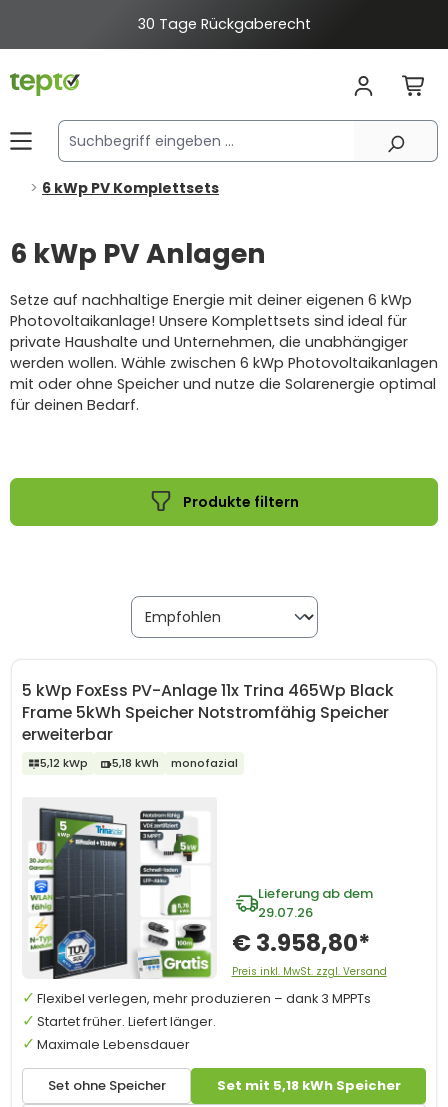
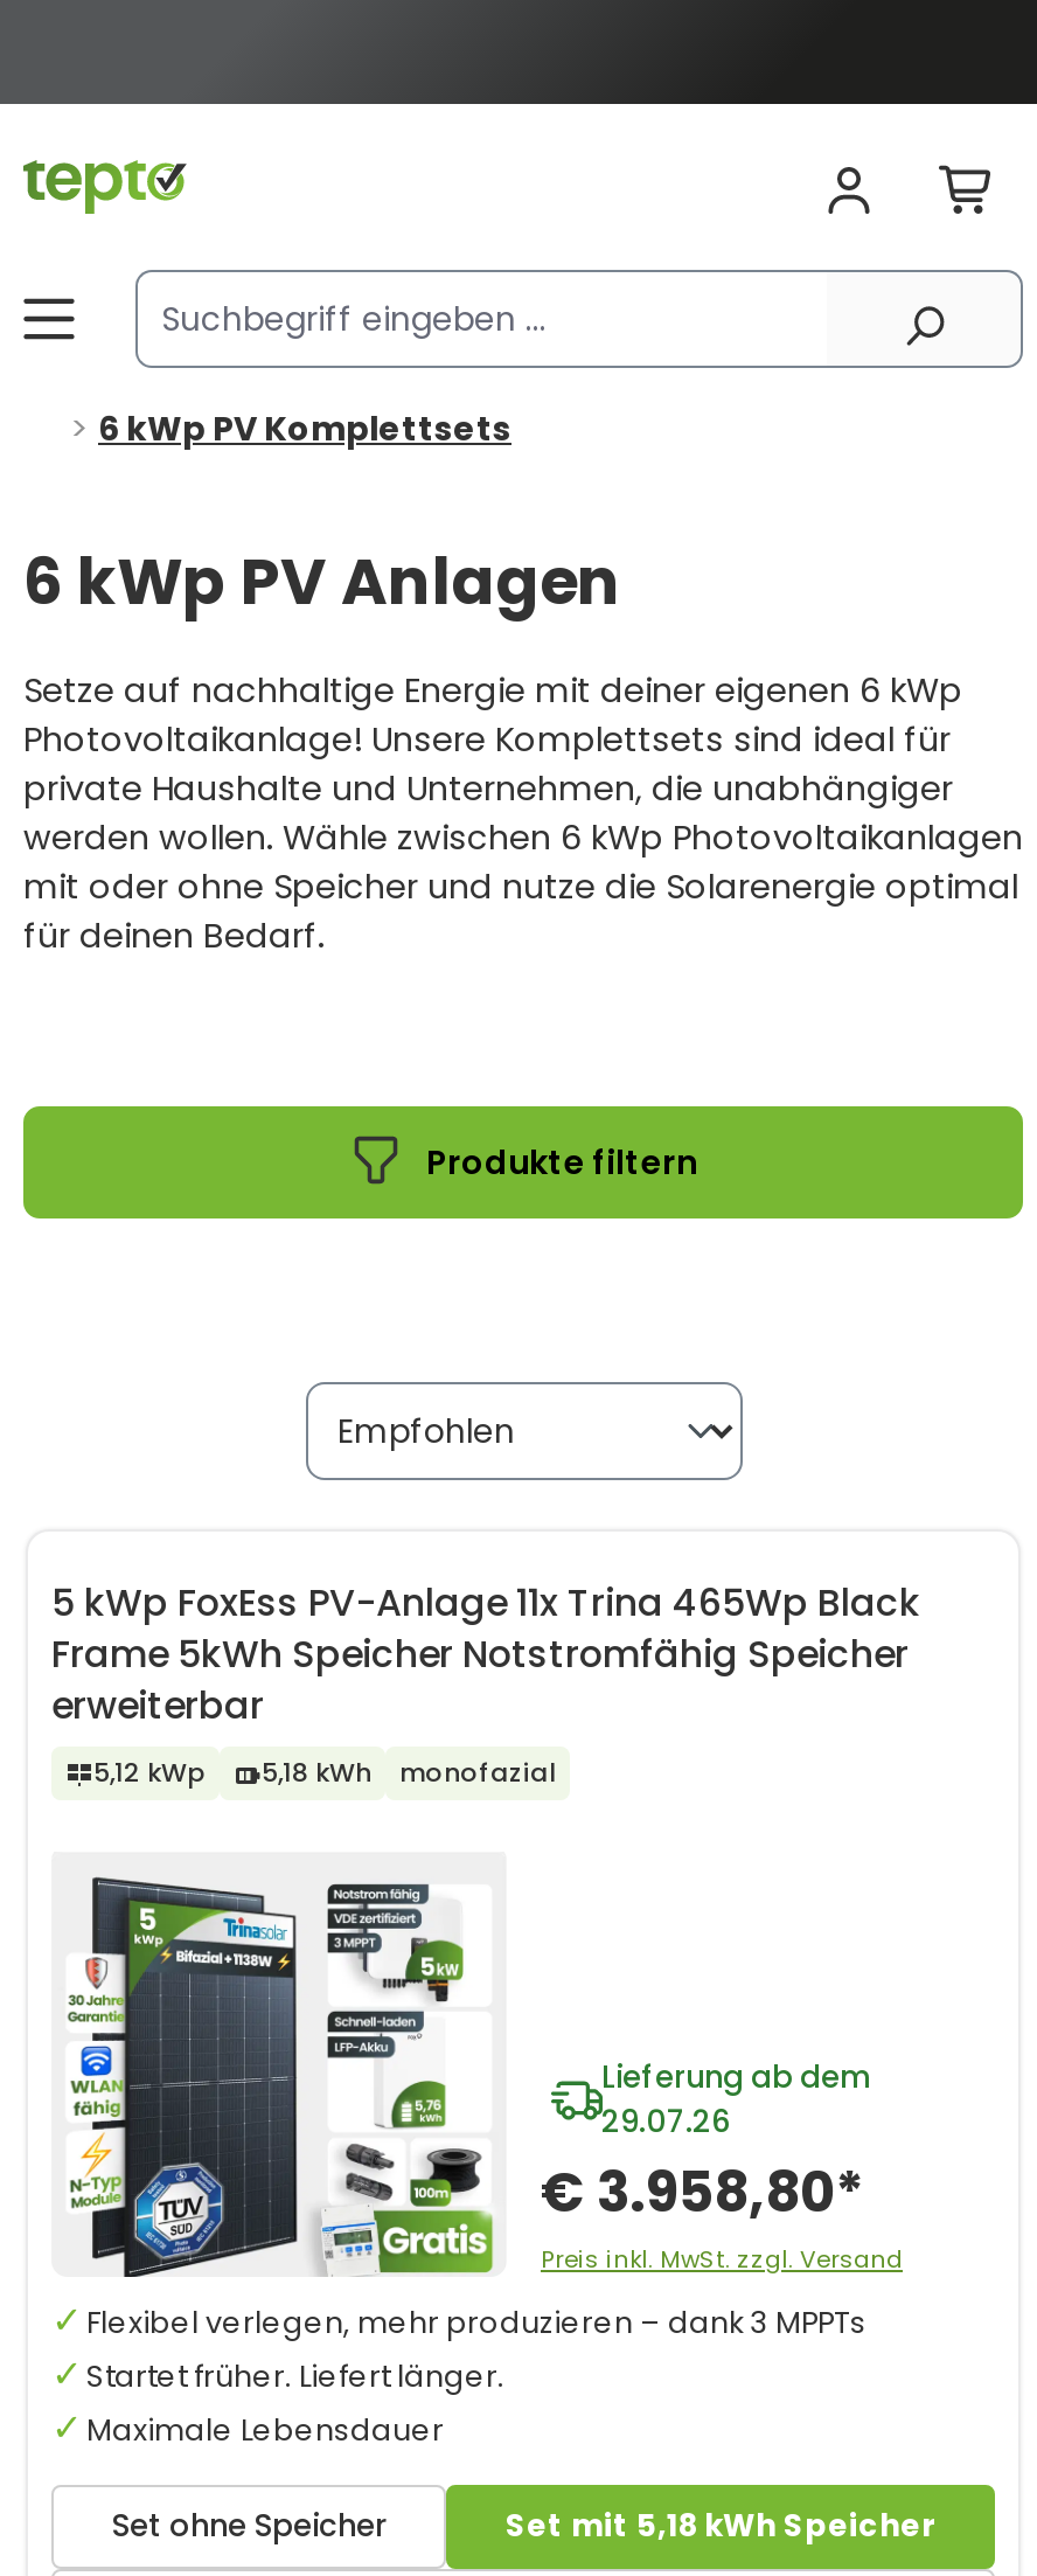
[137,14,310,34] 30 Tage Rückgaberecht -> none

